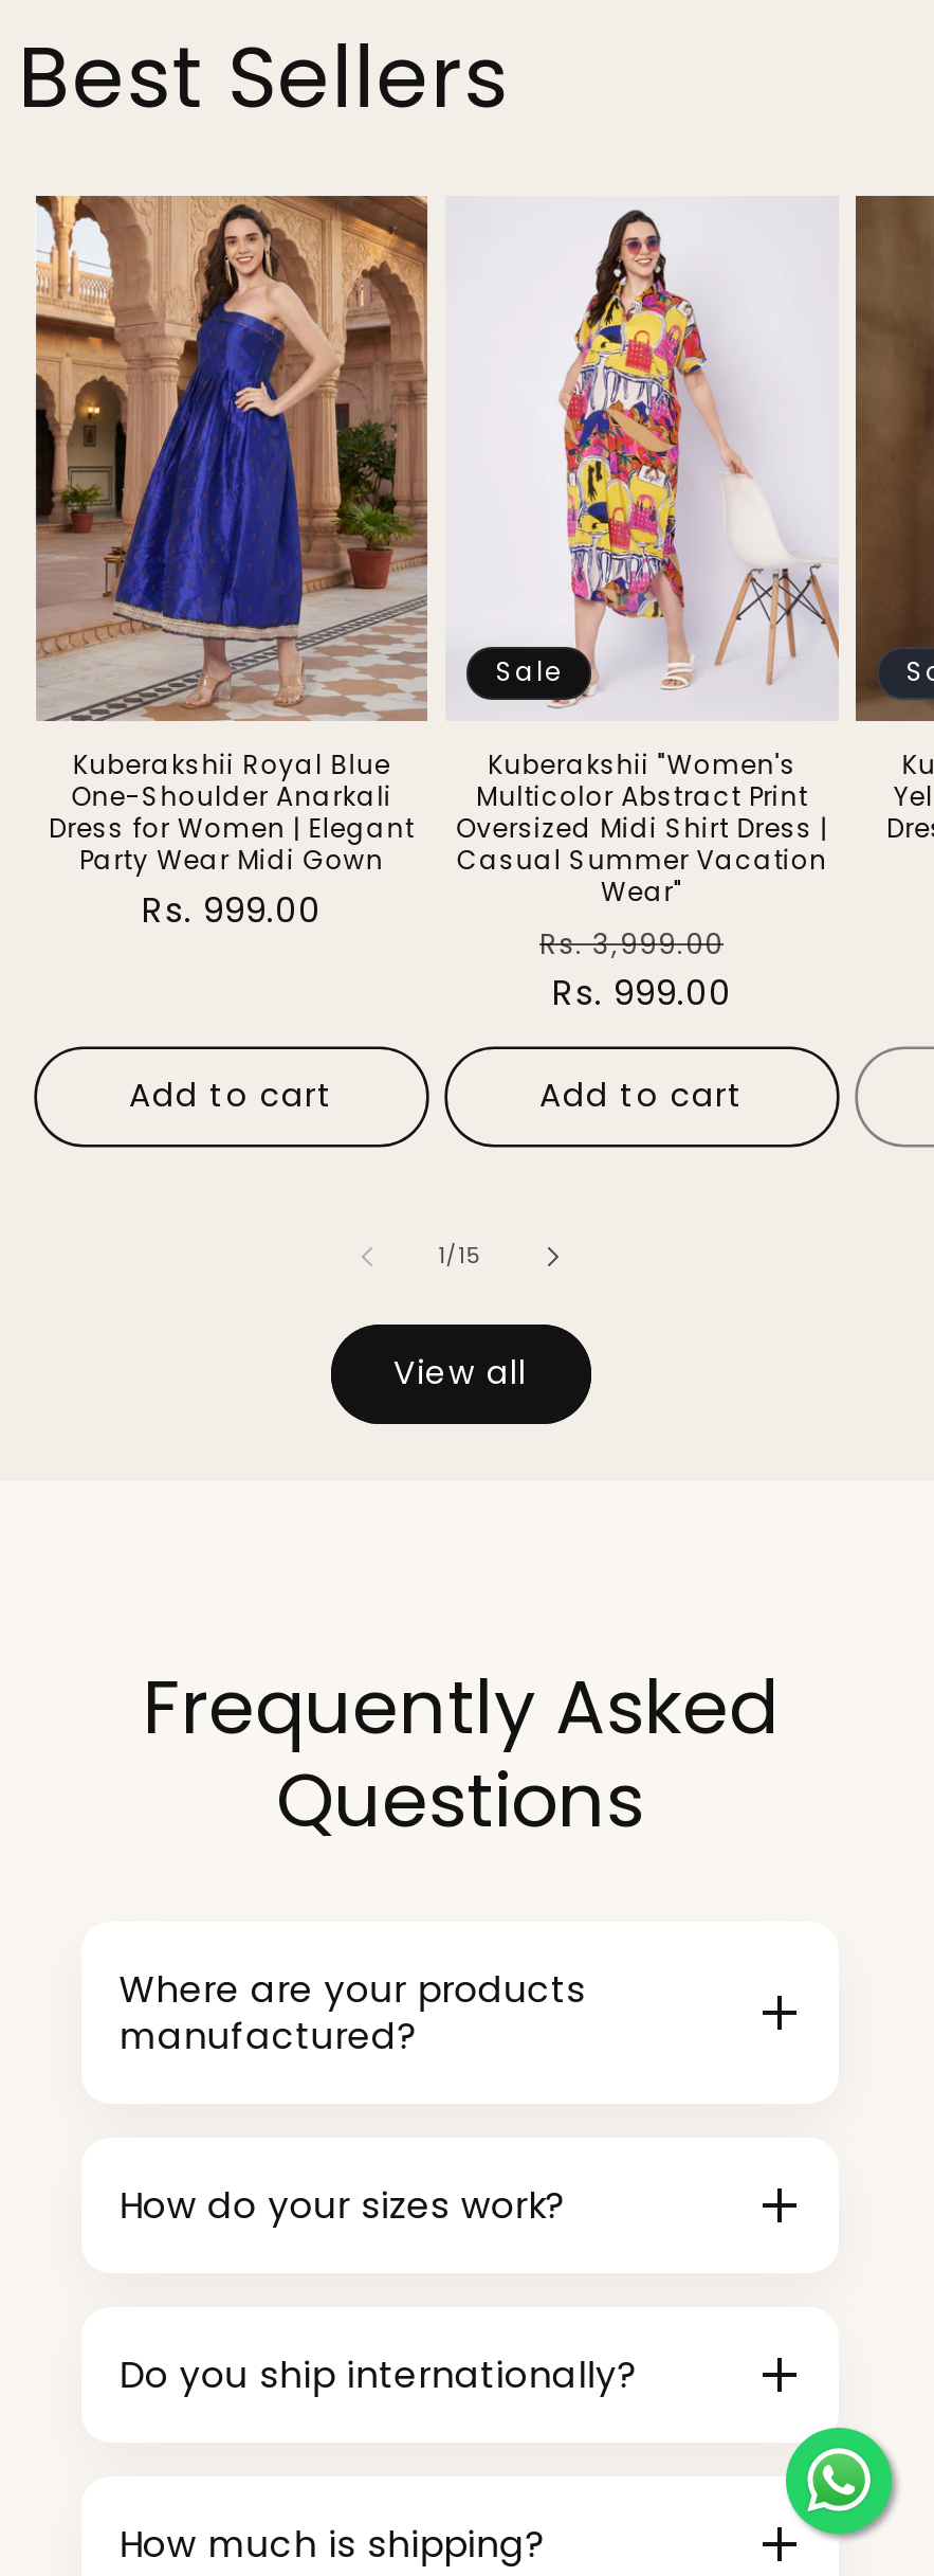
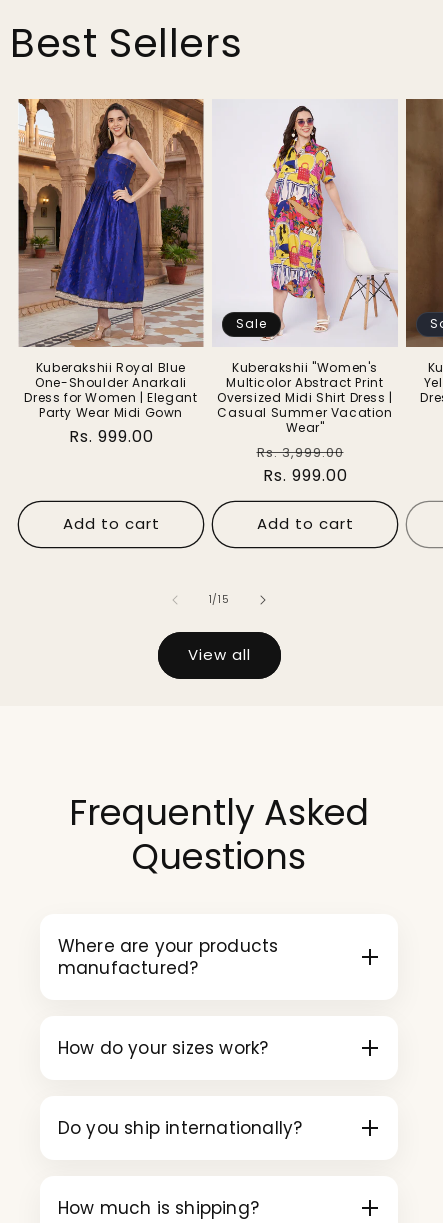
[784,2426,898,2540] [image] -> none

